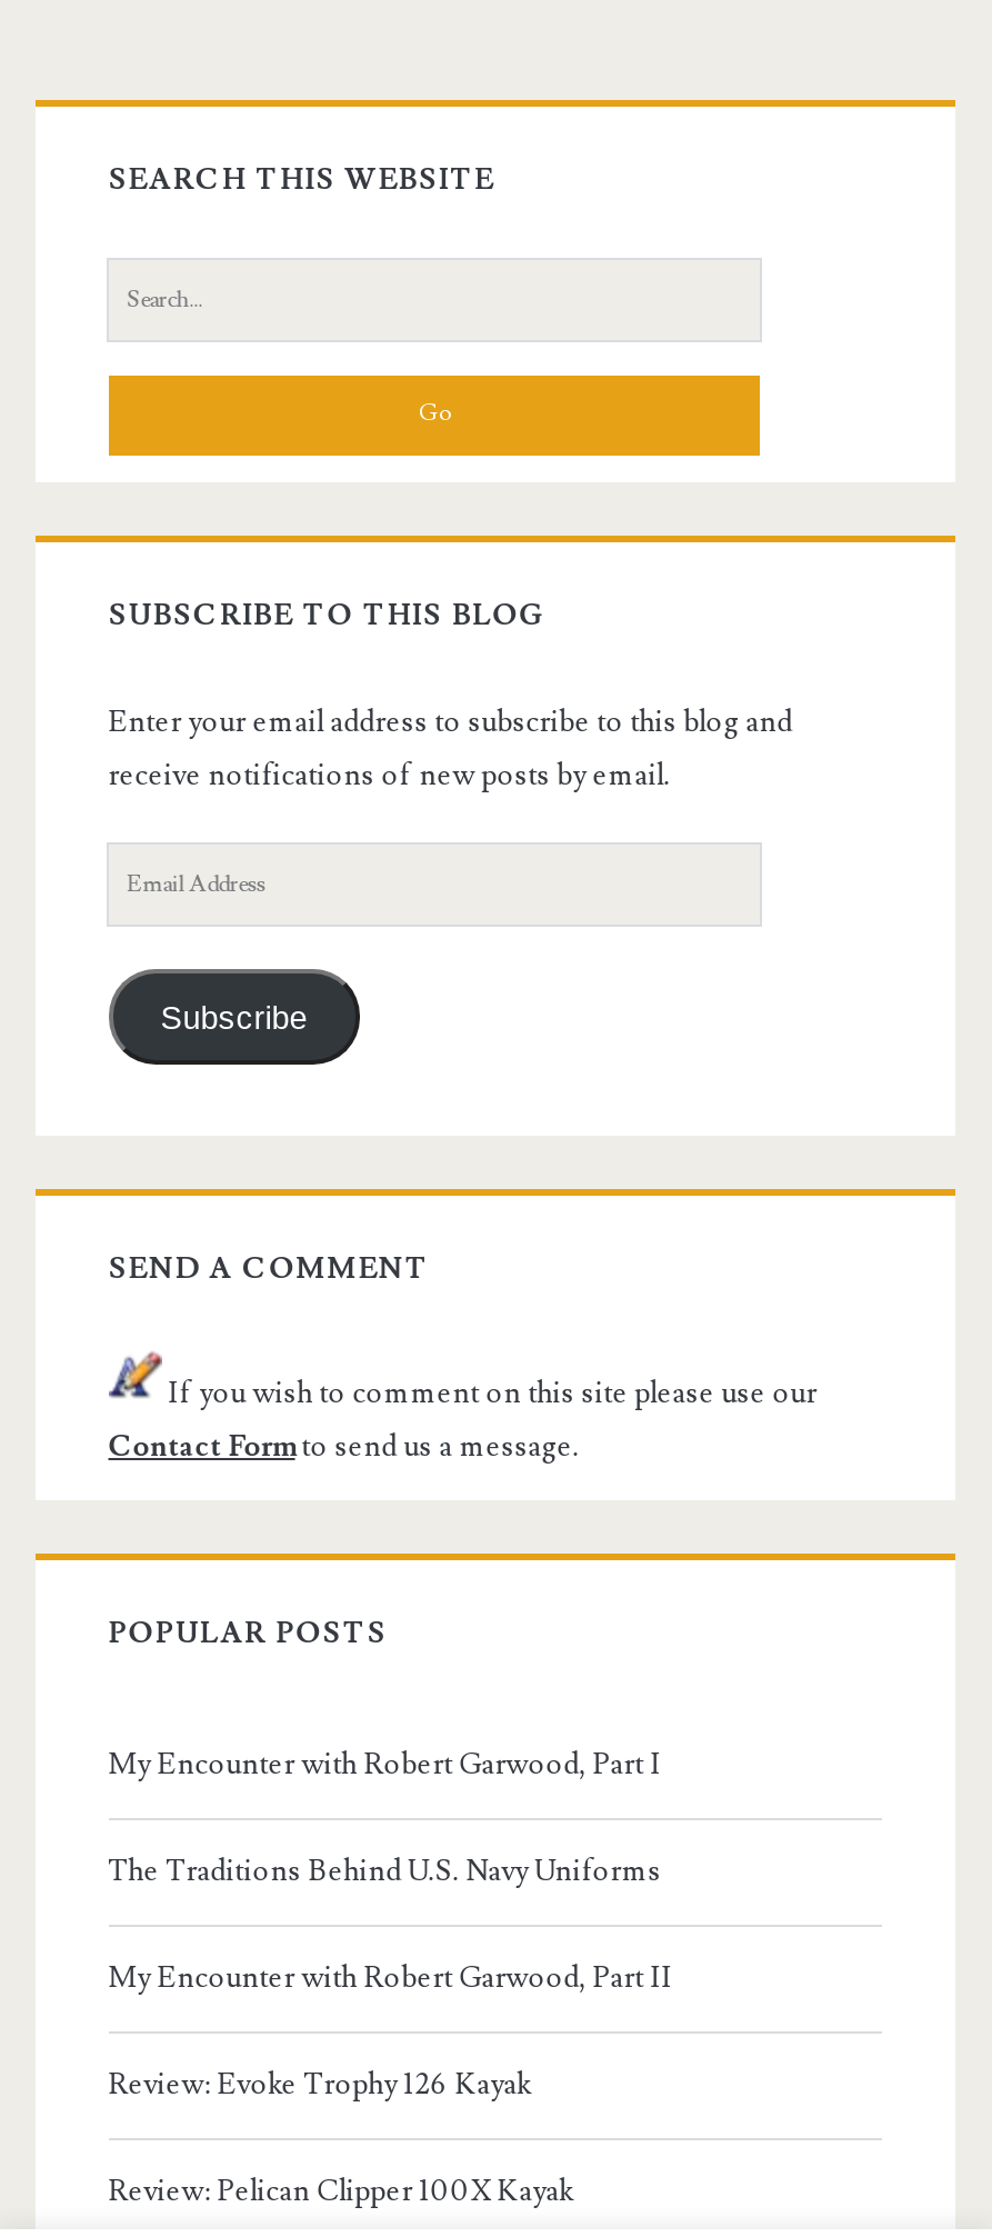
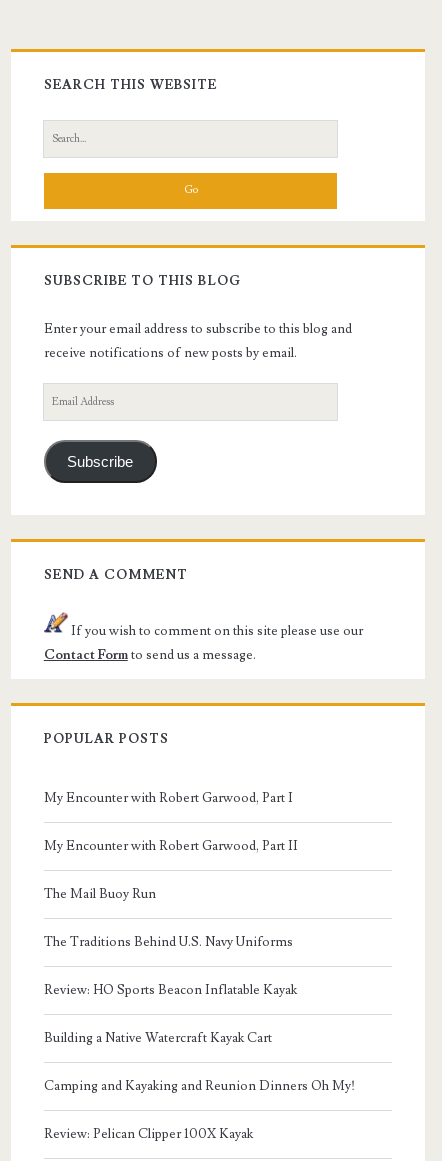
moved [108,1853,662,1889] -> [44,934,293,950]: The Traditions Behind U.S. Navy Uniforms
moved [108,1960,673,1995] -> [44,838,298,854]: My Encounter with Robert Garwood, Part II
[108,2067,531,2102] Review: Evoke Trophy 126 Kayak -> [44,886,355,1094] The Mail Buoy Run | Review: HO Sports Beacon Inflatable Kayak | Building a Native Watercraft Kayak Cart | Camping and Kayaking and Reunion Dinners Oh My!

